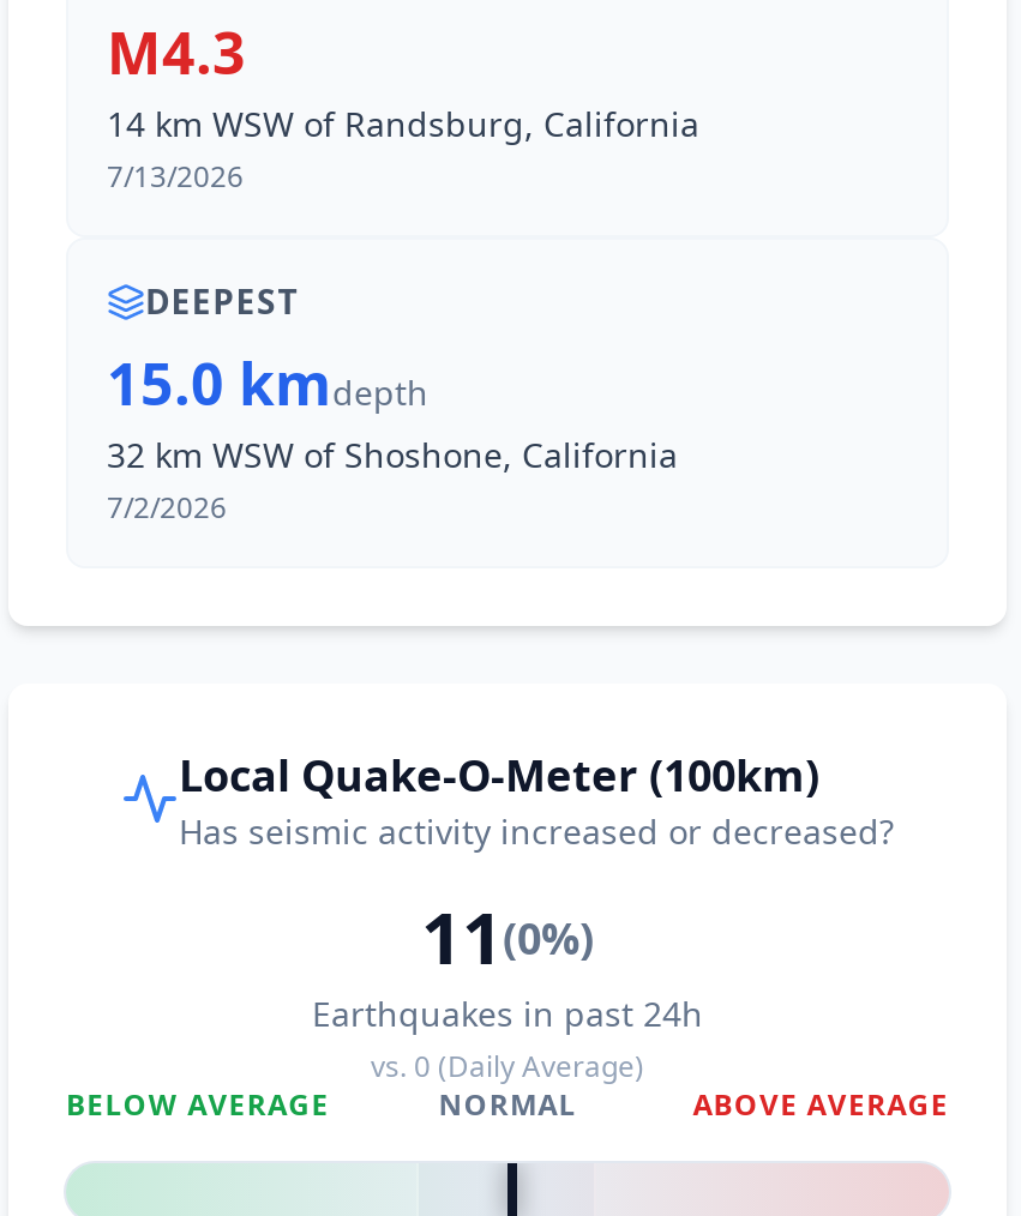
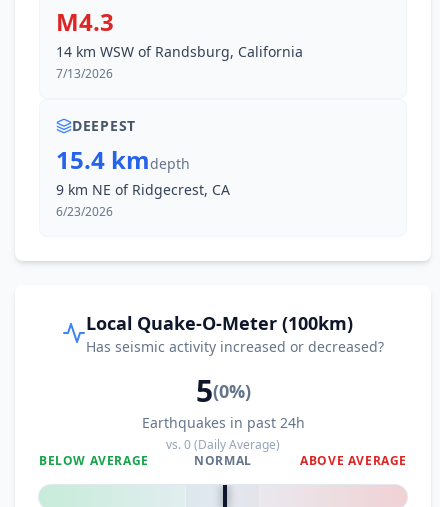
[107,342,428,421] 15.0 kmdepth -> [56,142,190,175] 15.4 kmdepth
[107,431,678,476] 32 km WSW of Shoshone, California -> [56,179,230,198] 9 km NE of Ridgecrest, CA
[107,486,227,526] 7/2/2026 -> [56,202,113,219] 6/23/2026
[421,886,594,985] 11(0%) -> [195,369,250,410] 5(0%)

